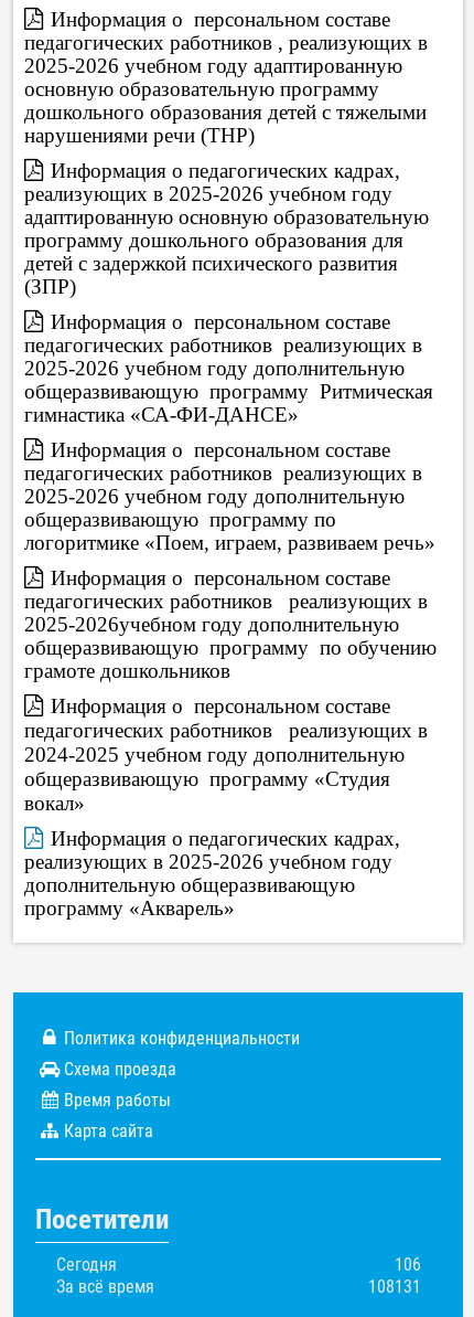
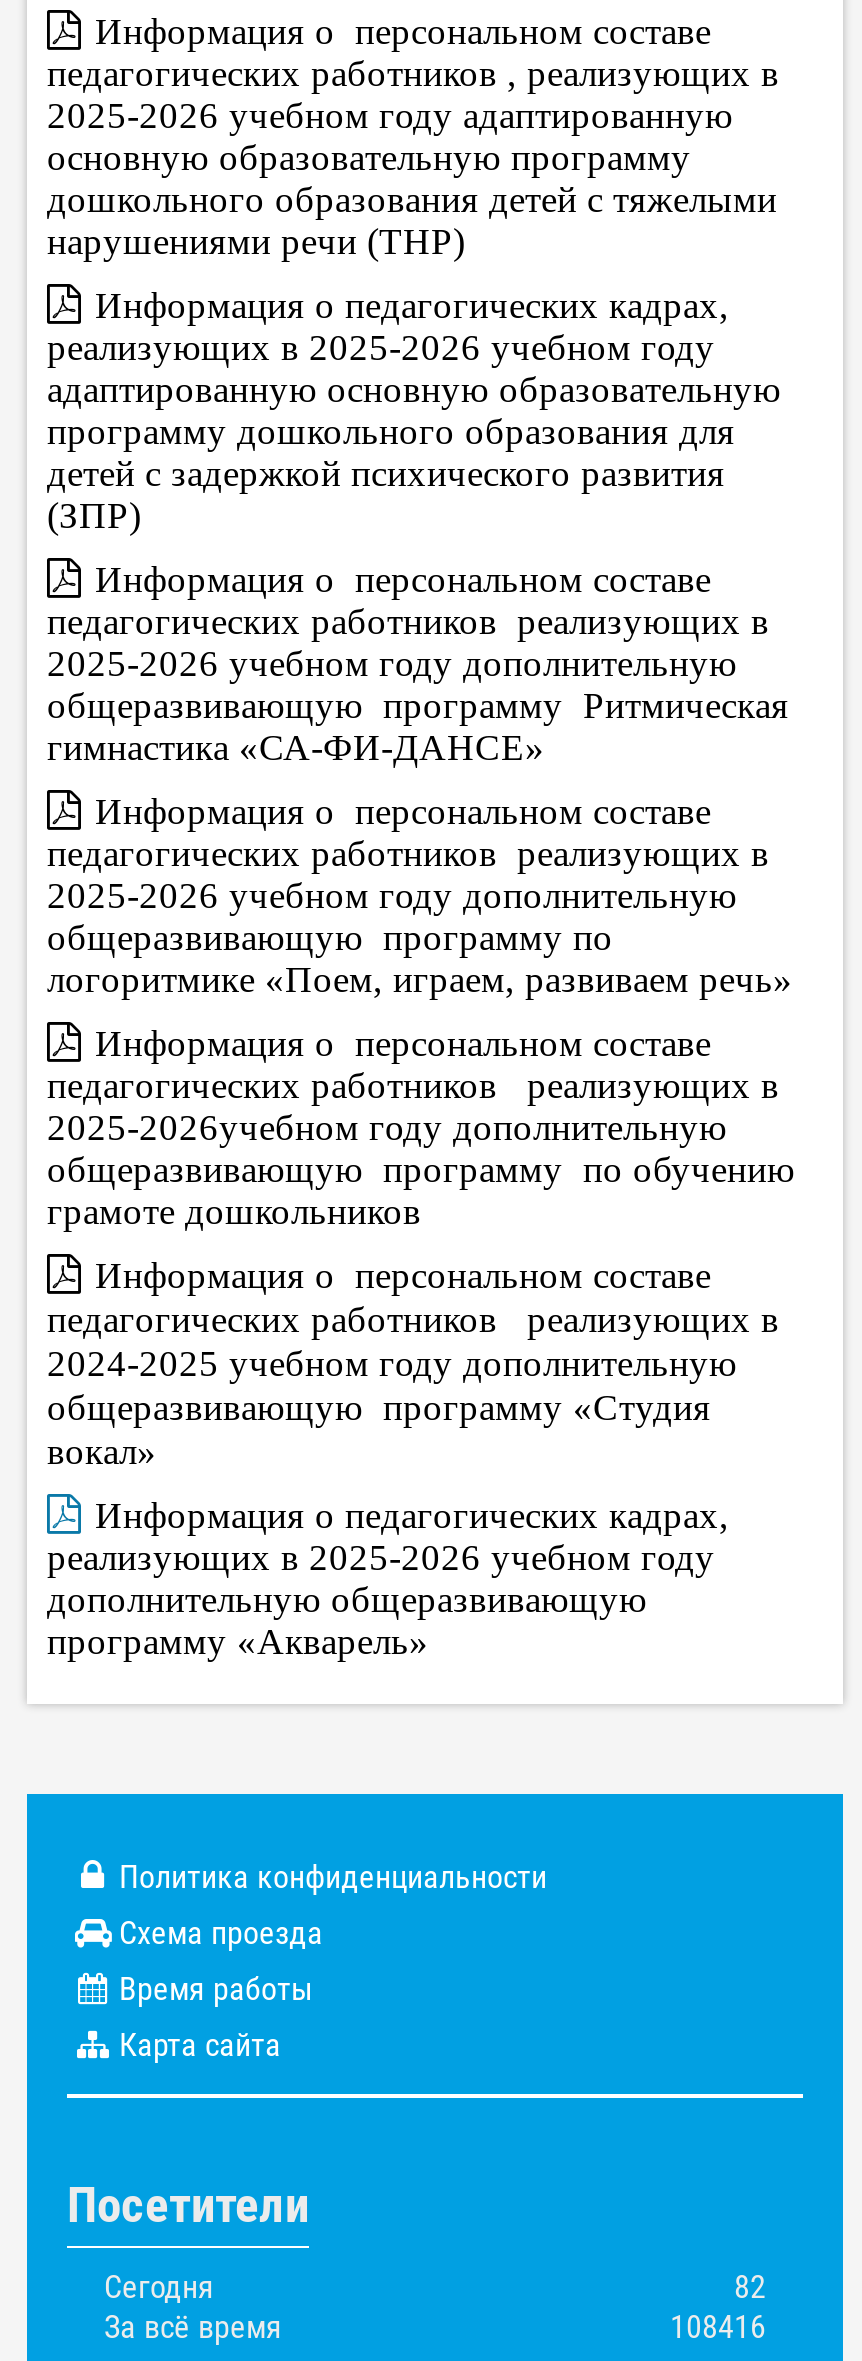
[394,1254,421,1275] 106 -> [734,2267,766,2305] 82
[368,1276,421,1297] 108131 -> [670,2307,766,2345] 108416

